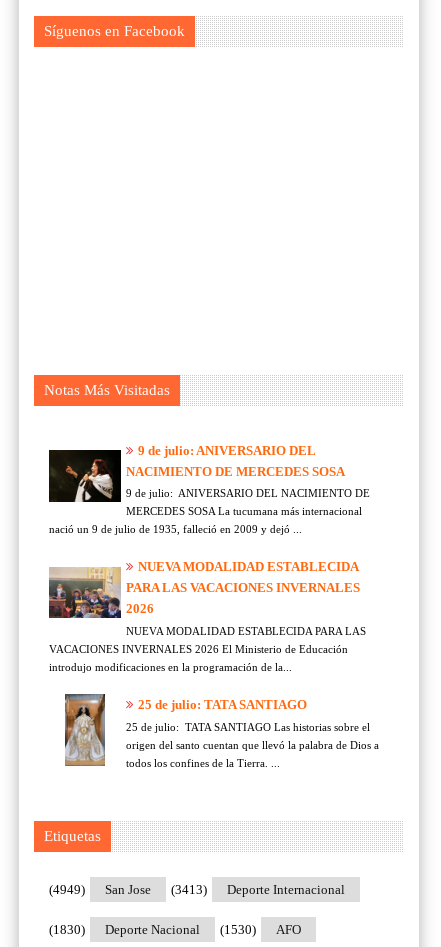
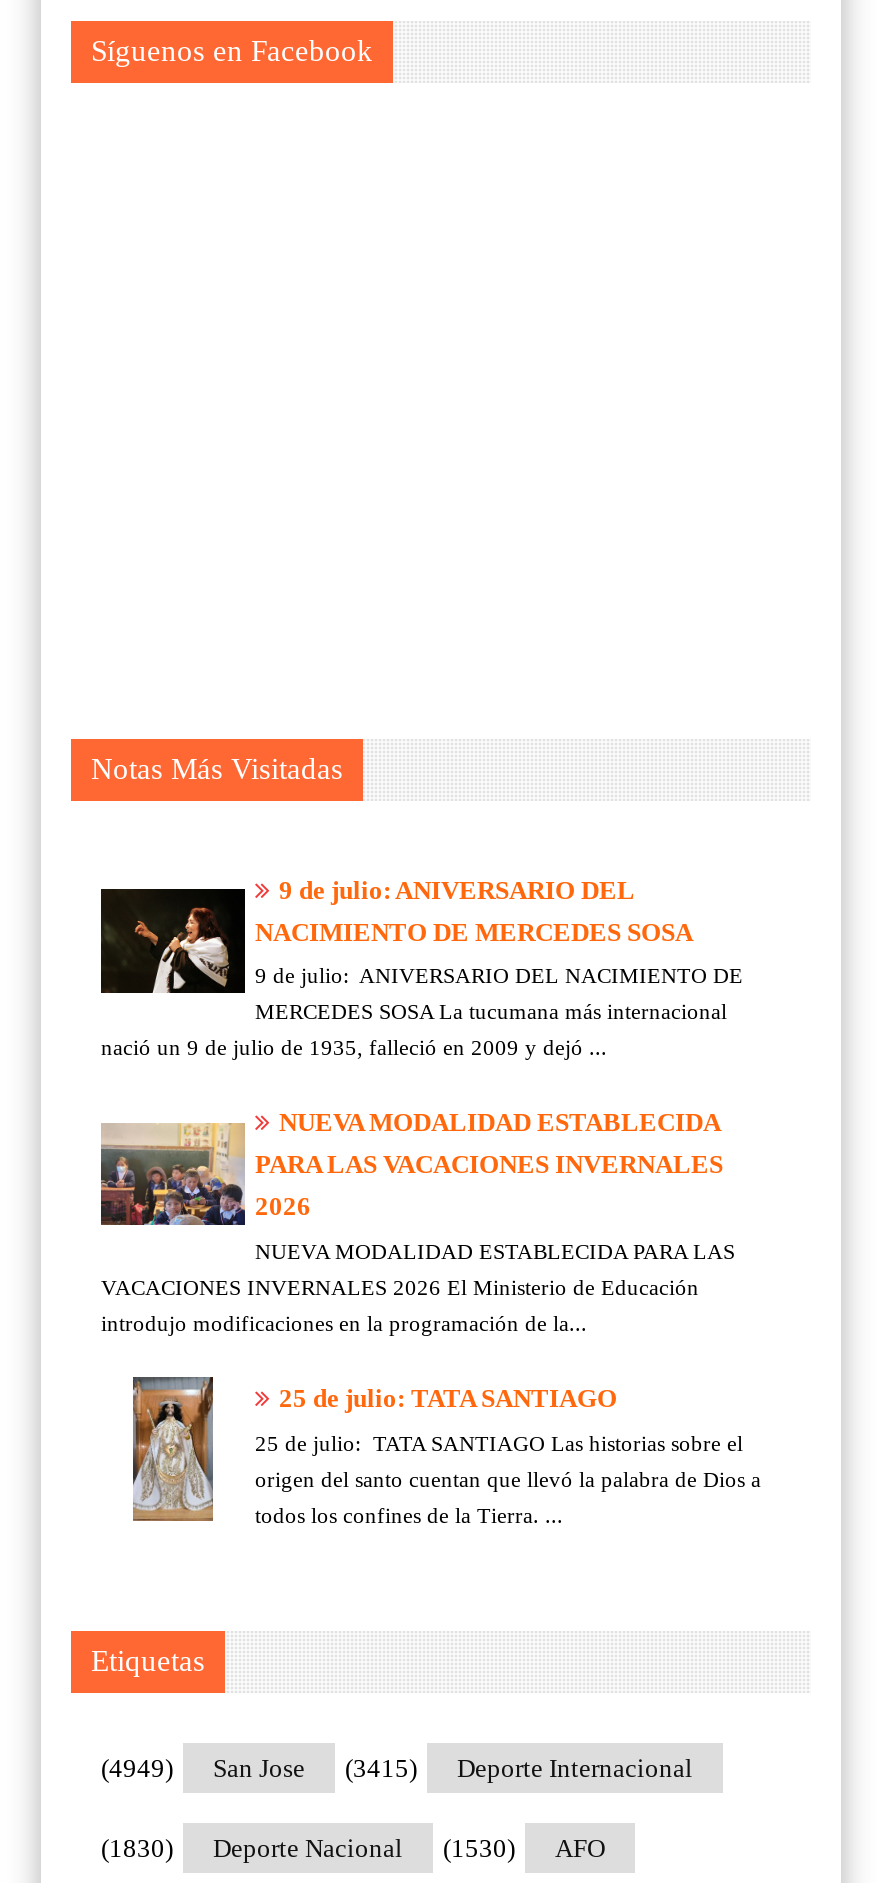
[49,882,345,897] (4949) San Jose (3413) Deporte Internacional -> [101,1753,693,1783] (4949) San Jose (3415) Deporte Internacional

